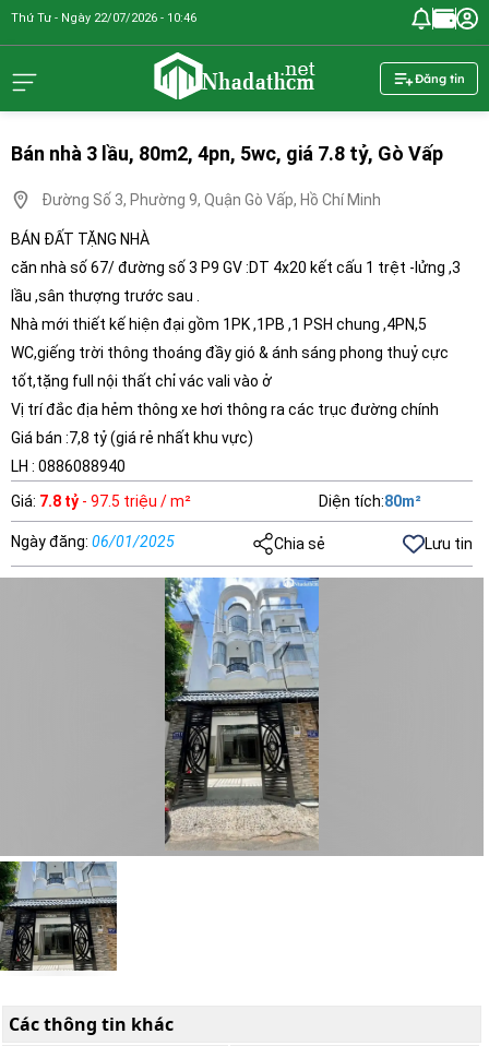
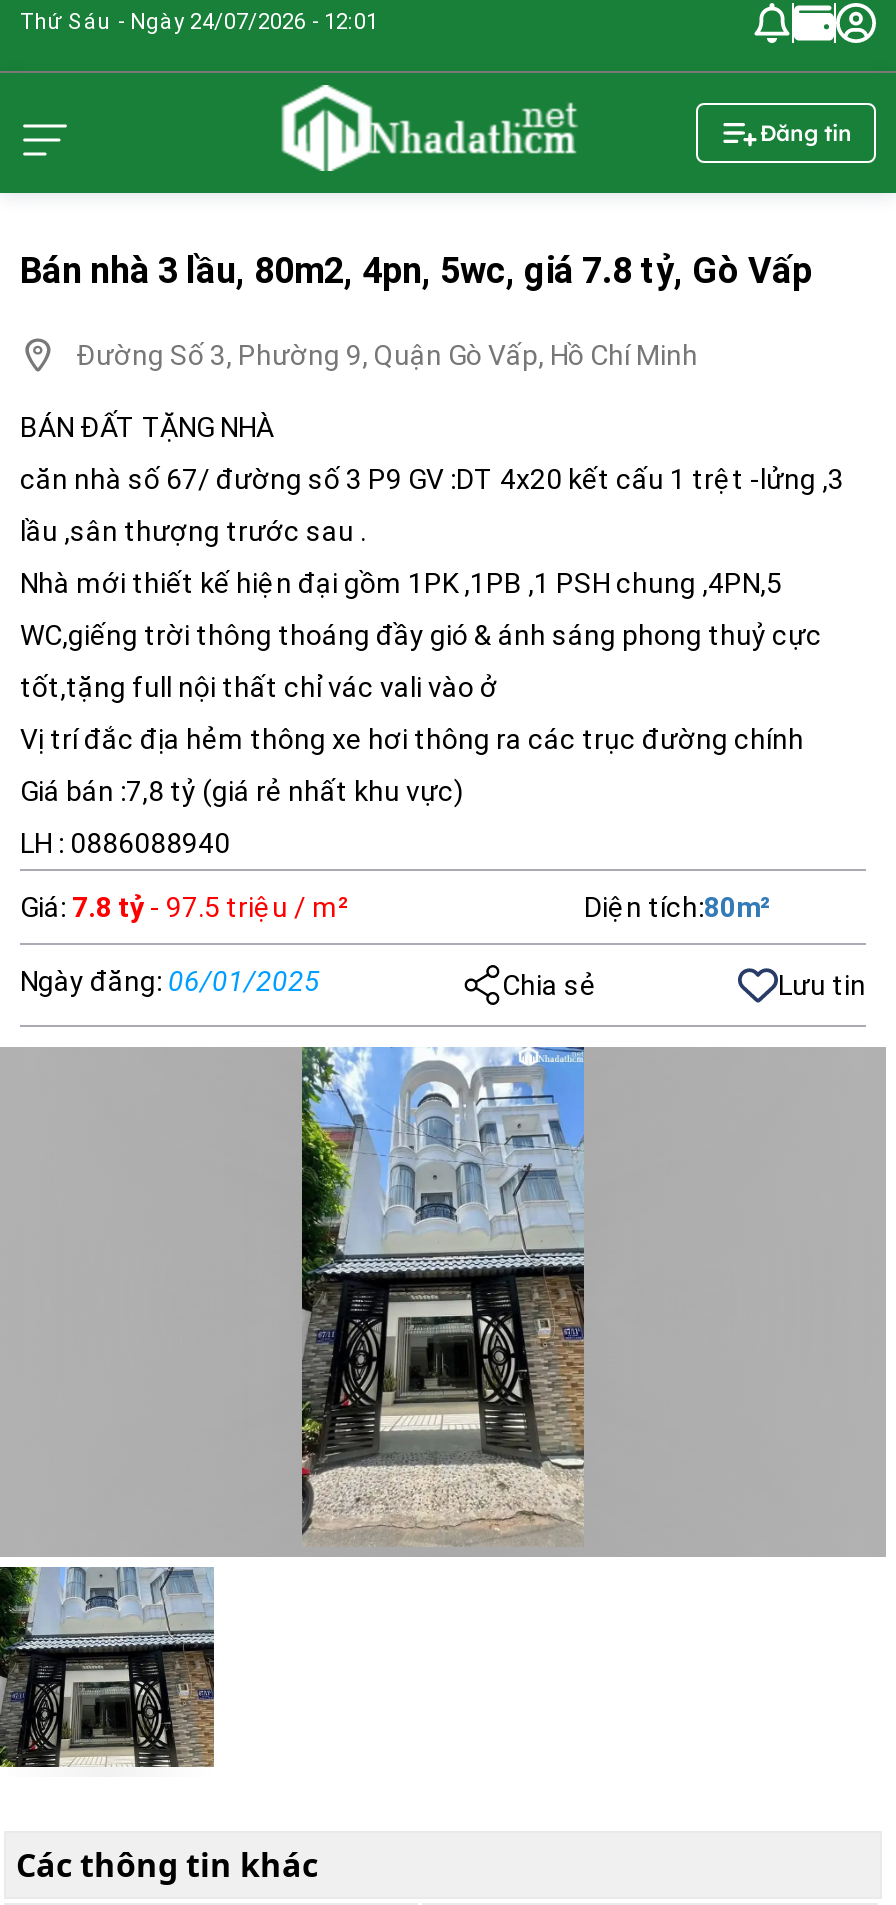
[11,11,196,25] Thứ Tư - Ngày 22/07/2026 - 10:46 -> [20,9,378,35] Thứ Sáu - Ngày 24/07/2026 - 12:01

